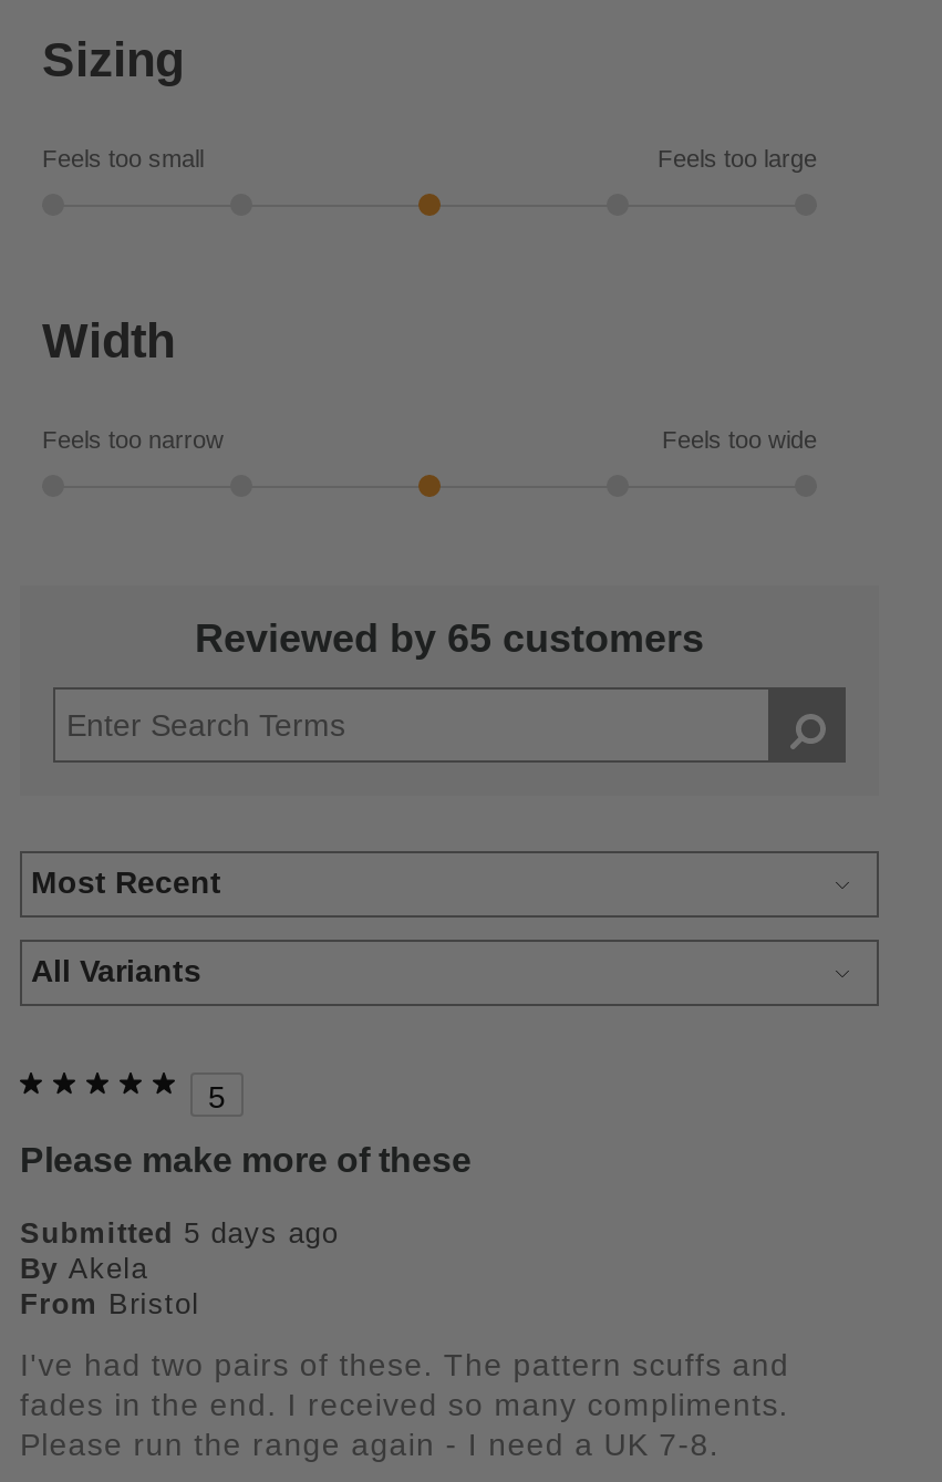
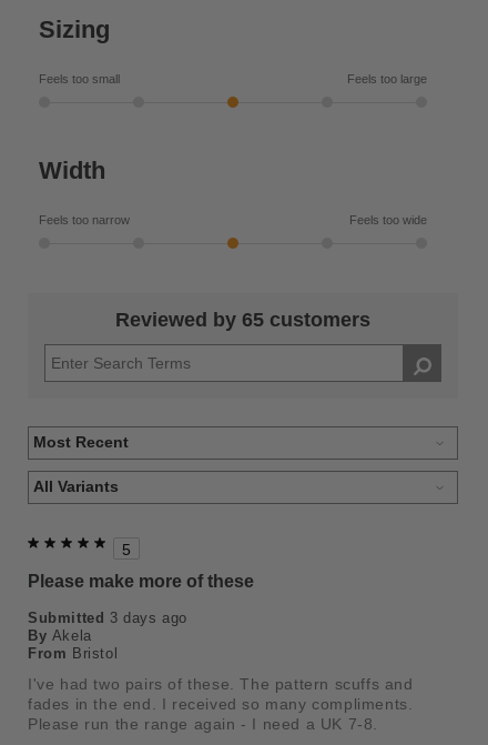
[20,1217,339,1250] Submitted 5 days ago -> [28,610,187,627] Submitted 3 days ago

